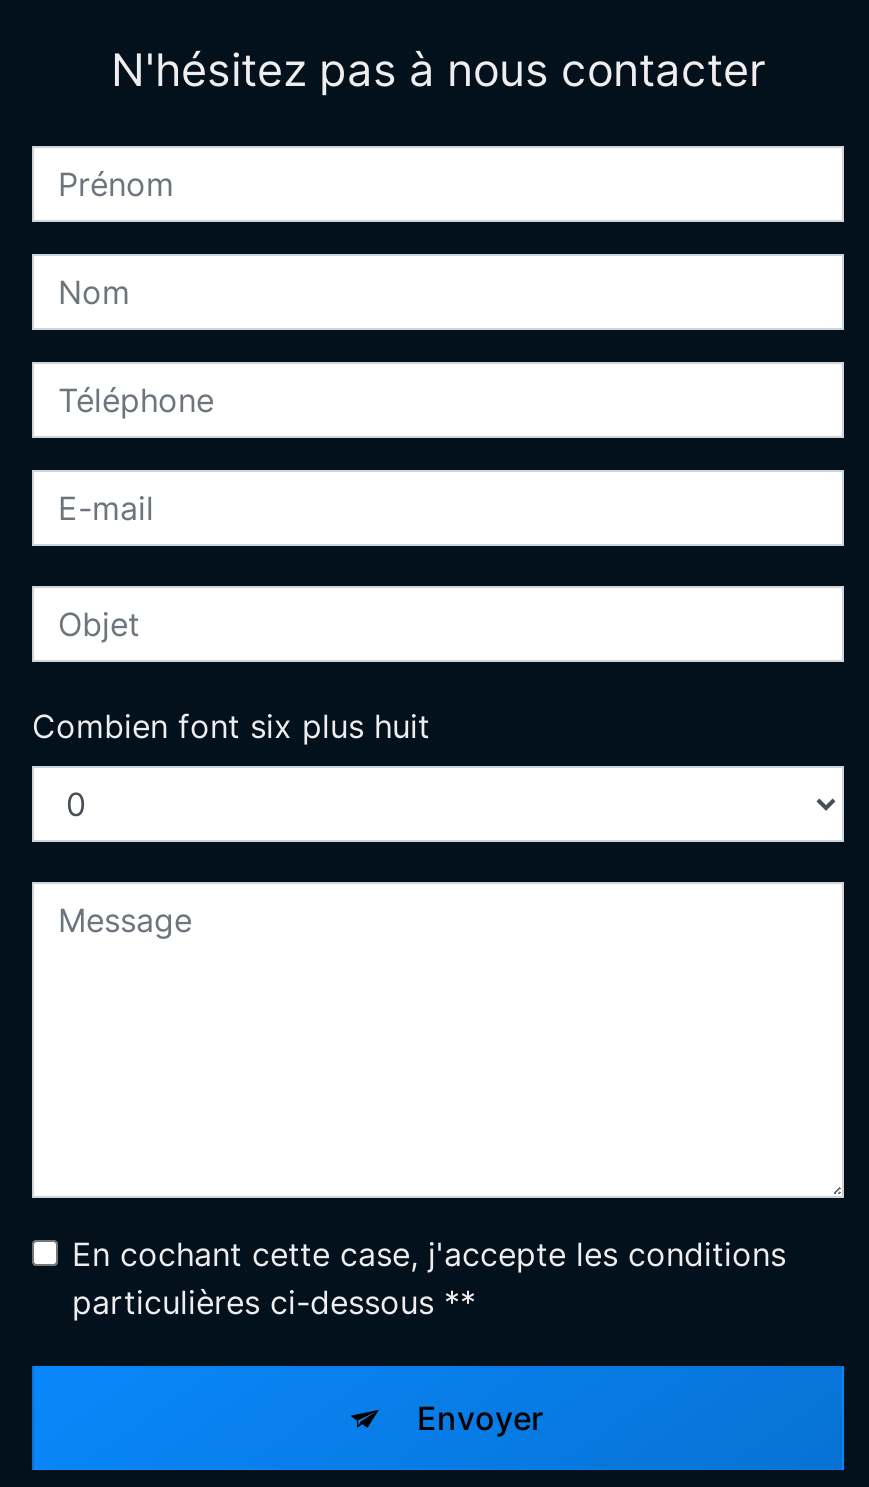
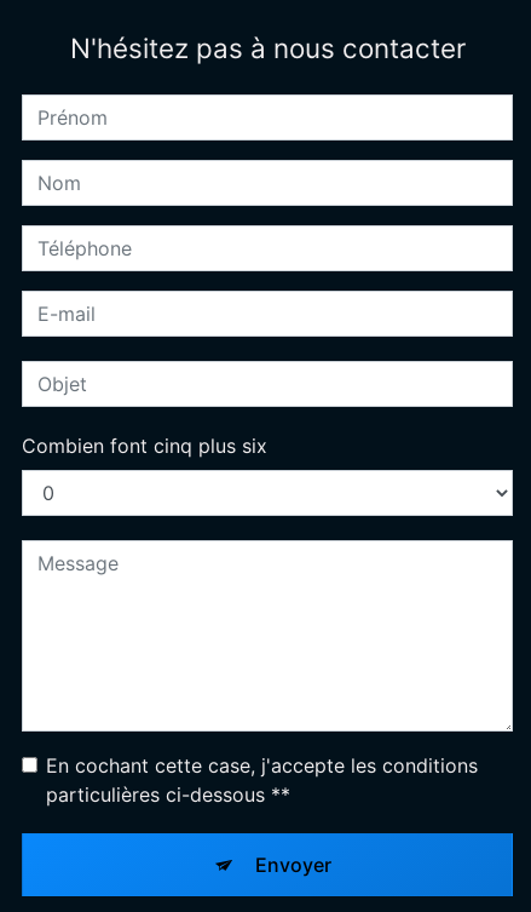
[32,706,430,746] Combien font six plus huit -> [22,434,267,458] Combien font cinq plus six

